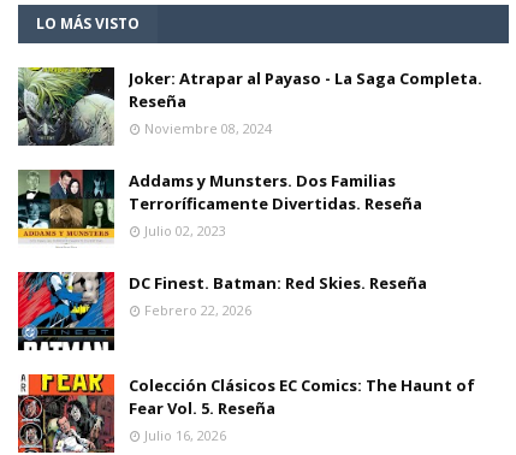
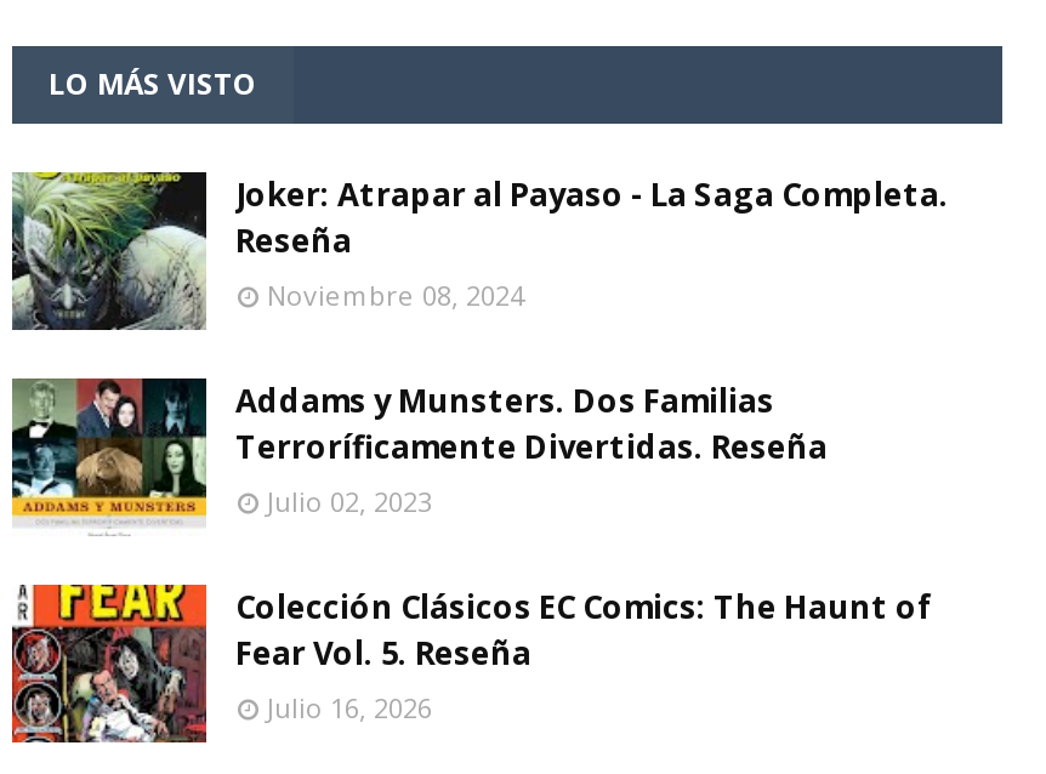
[17,271,427,351] [image] | DC Finest. Batman: Red Skies. Reseña | Febrero 22, 2026 -> none

